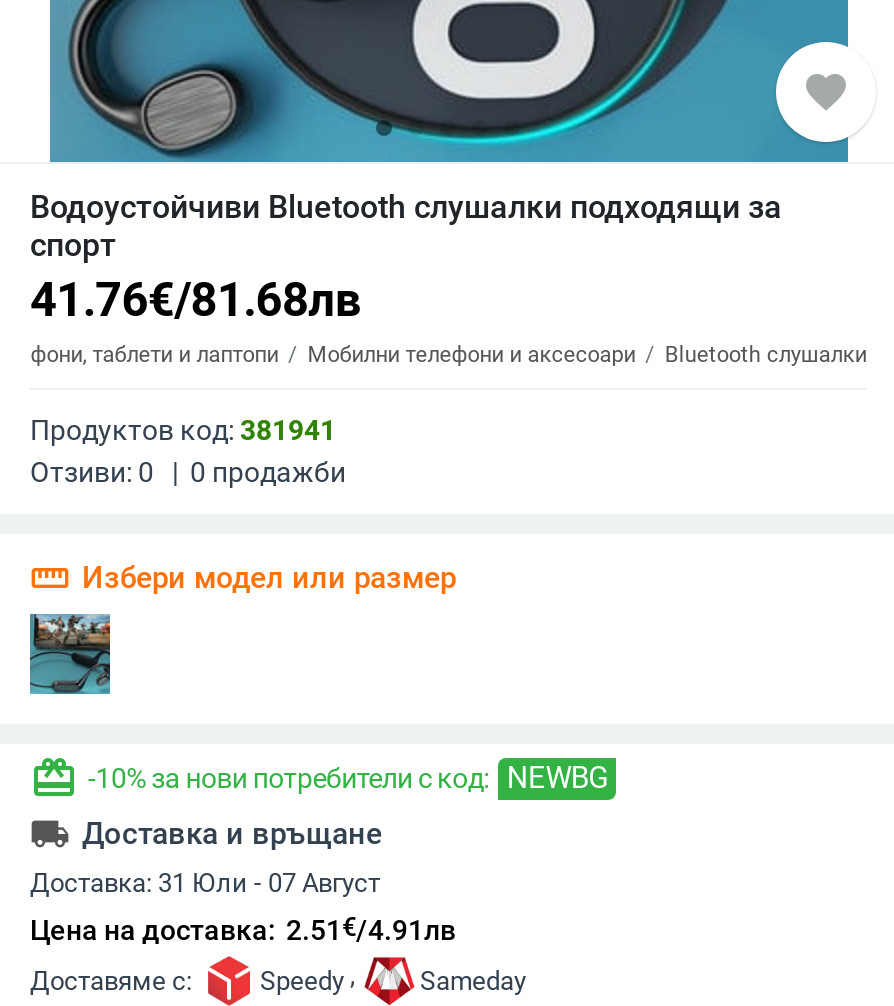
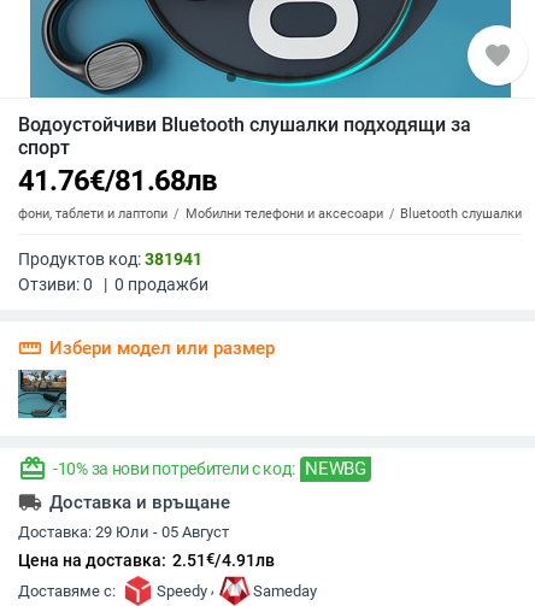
[30,868,380,898] Доставка: 31 Юли - 07 Август -> [18,523,229,541] Доставка: 29 Юли - 05 Август

